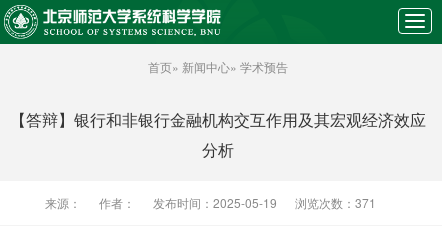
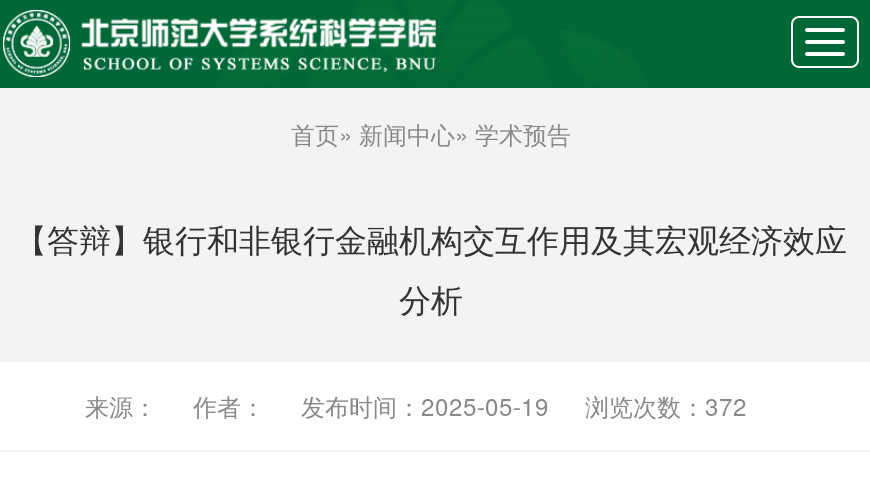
[45,194,376,211] 来源： 作者： 发布时间：2025-05-19 浏览次数：371 -> [85,388,747,422] 来源： 作者： 发布时间：2025-05-19 浏览次数：372

